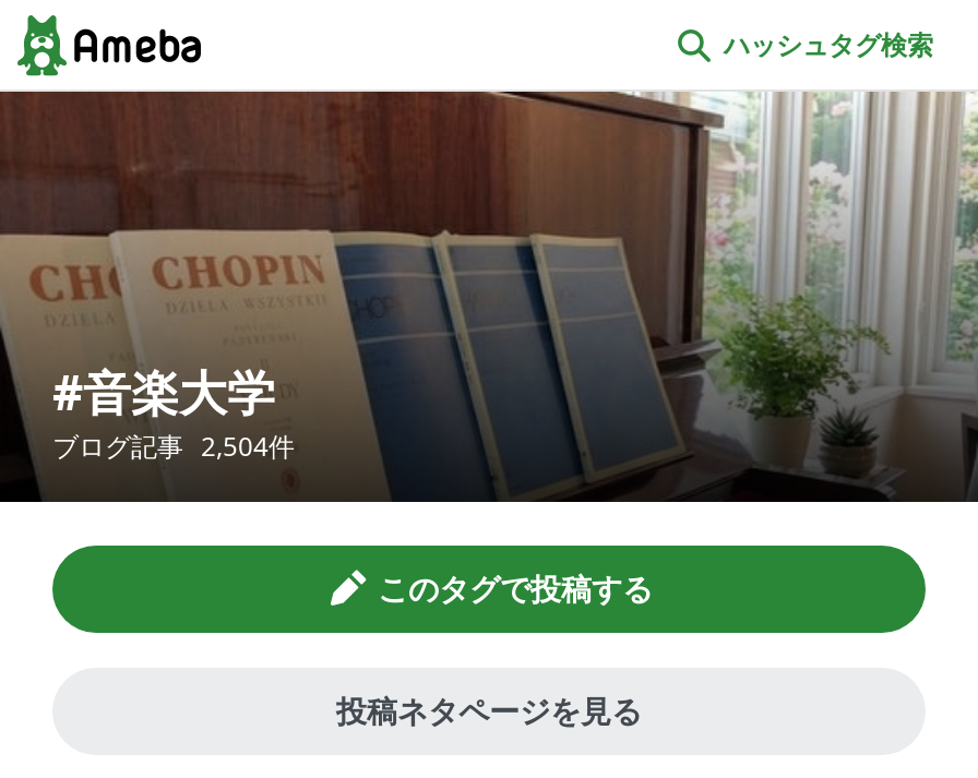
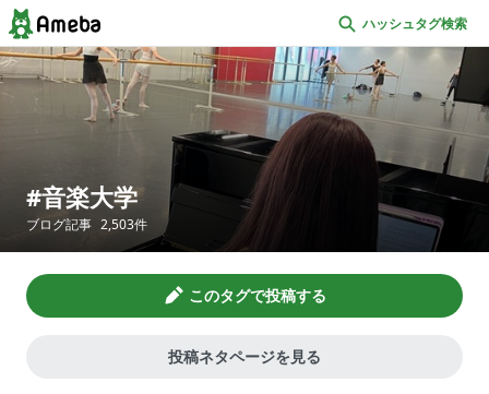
[7,89,971,502] [image] | ブログ記事 2,504件 -> [3,46,486,252] [image] | ブログ記事 2,503件

